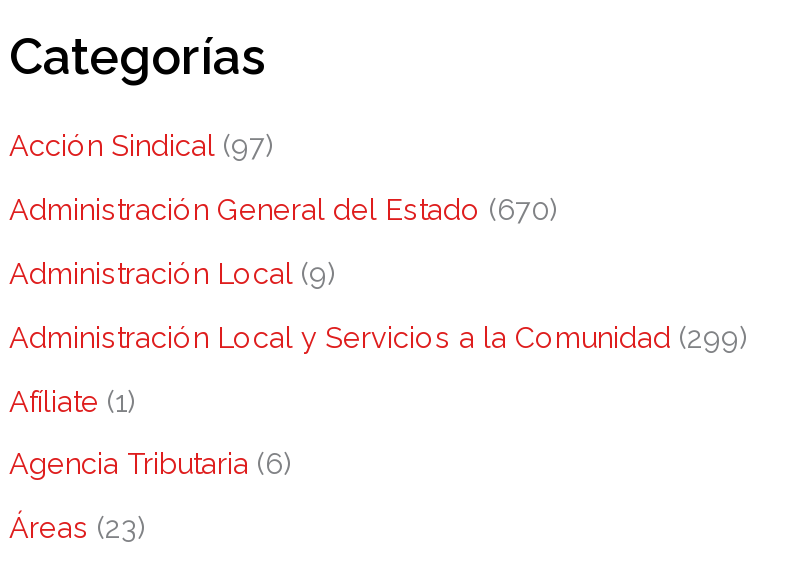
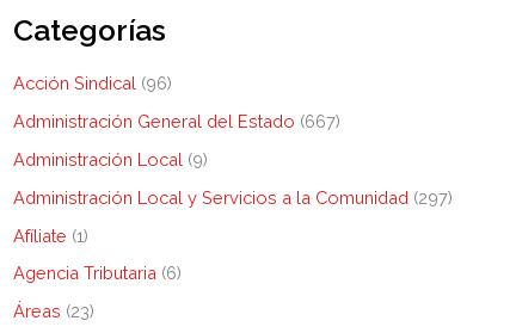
[9,128,273,162] Acción Sindical (97) -> [13,73,172,93] Acción Sindical (96)
[9,191,557,225] Administración General del Estado (670) -> [13,111,340,131] Administración General del Estado (667)
[9,319,747,353] Administración Local y Servicios a la Comunidad (299) -> [13,187,453,207] Administración Local y Servicios a la Comunidad (297)

